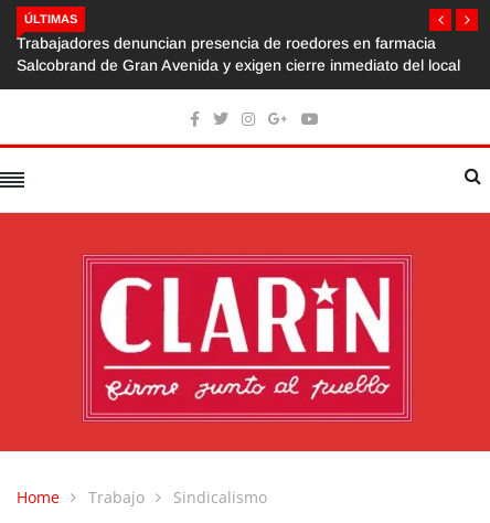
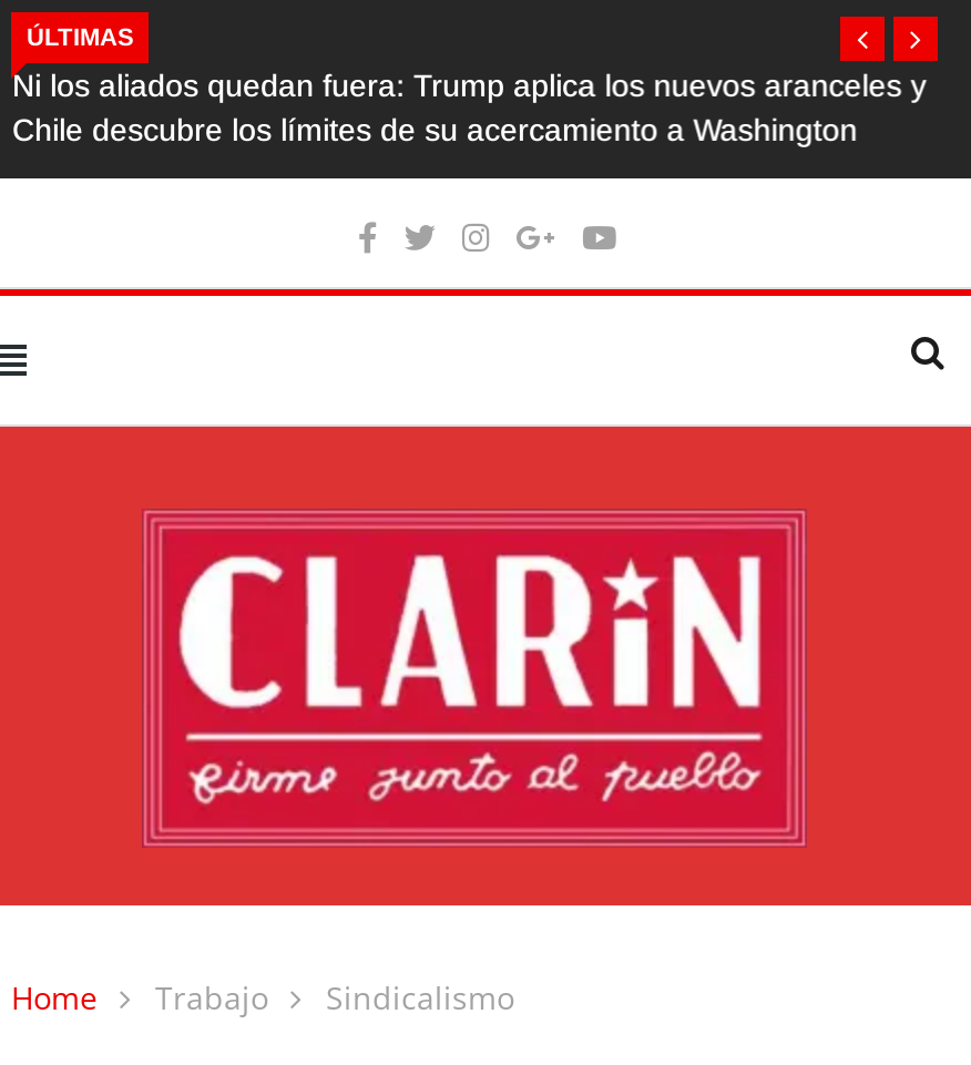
[17,34,460,74] Trabajadores denuncian presencia de roedores en farmacia | Salcobrand de Gran Avenida y exigen cierre inmediato del local -> [11,68,924,147] Ni los aliados quedan fuera: Trump aplica los nuevos aranceles y | Chile descubre los límites de su acercamiento a Washington

